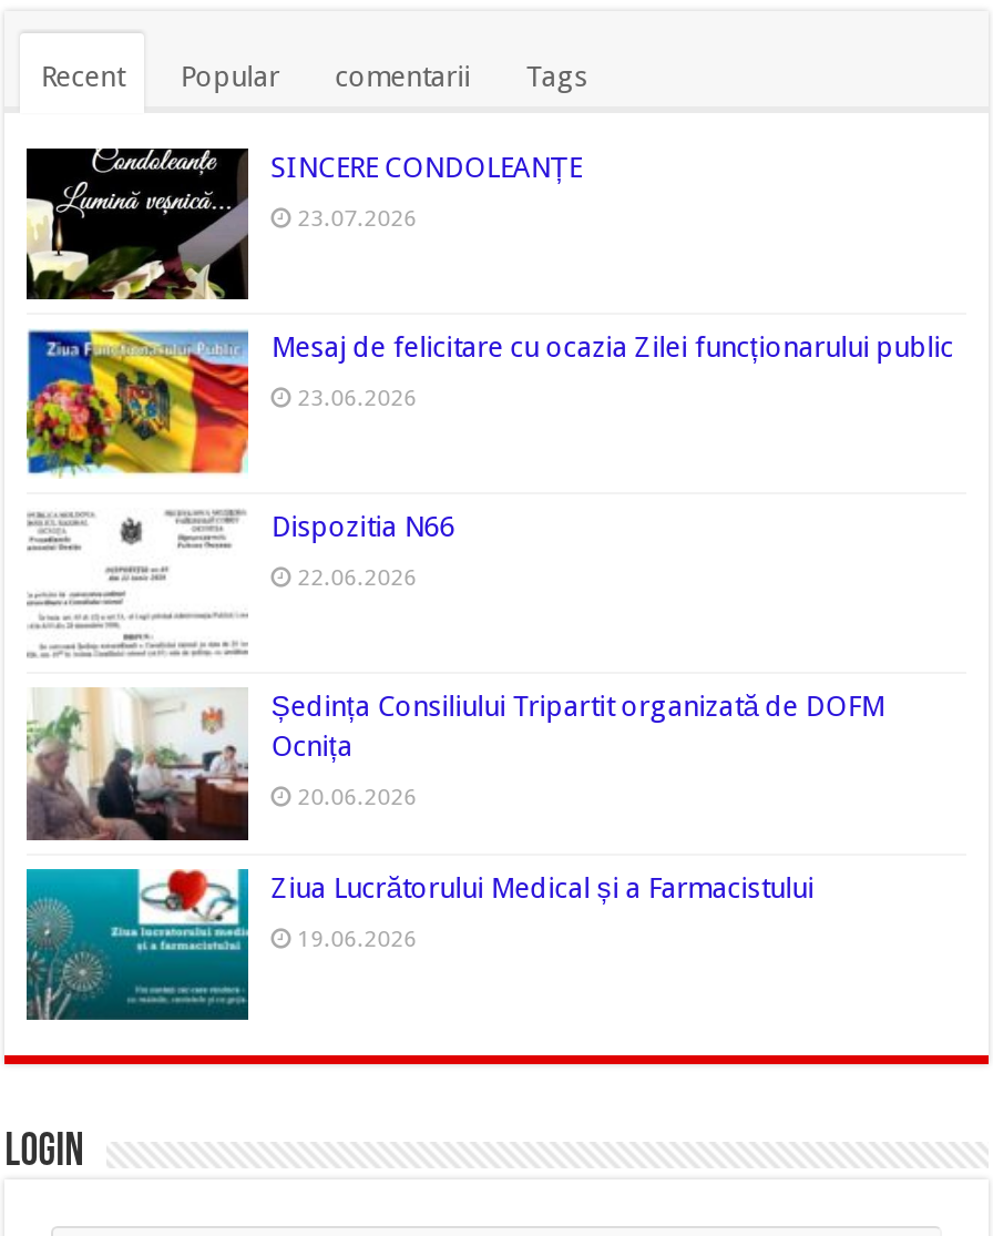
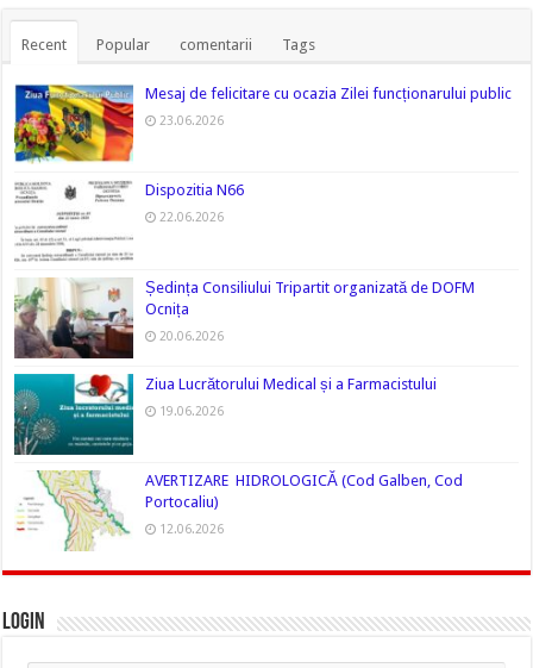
[24,147,581,303] [image] | SINCERE CONDOLEANȚE | 23.07.2026 -> none
moved [22,327,954,950] -> [12,83,512,418]: [image] | Mesaj de felicitare cu ocazia Zilei funcționarului public | 23.06.2026 | ... | Ziua Lucrătorului Medical și a Farmacistului | 19.06.2026
none -> [14,469,463,552] [image] | AVERTIZARE HIDROLOGICĂ (Cod Galben, Cod | Portocaliu) | 12.06.2026

